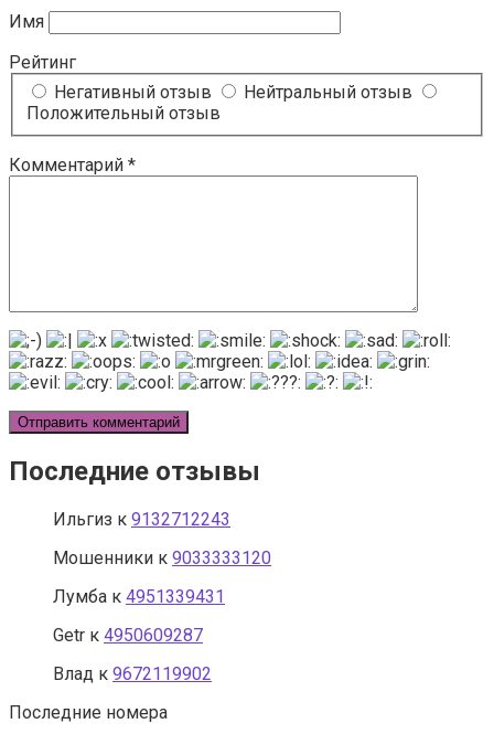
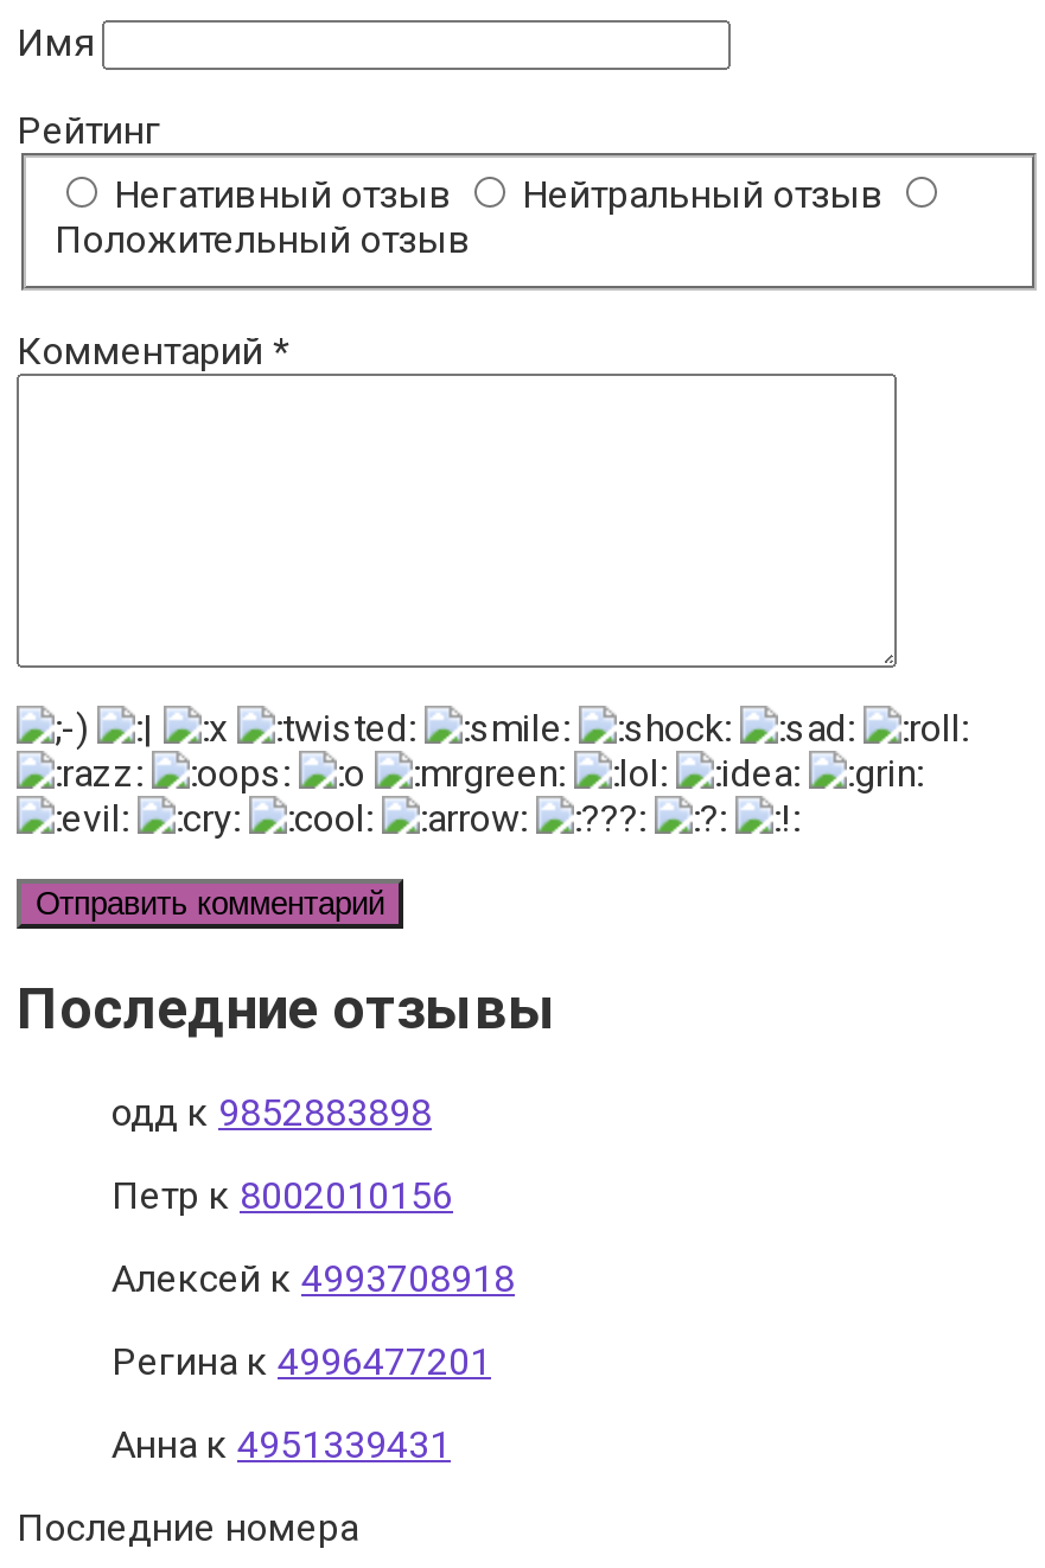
[53,509,230,530] Ильгиз к 9132712243 -> [111,1090,432,1135] одд к 9852883898
[53,548,271,569] Мошенники к 9033333120 -> [111,1173,453,1218] Петр к 8002010156
[53,586,225,607] Лумба к 4951339431 -> [111,1256,515,1301] Алексей к 4993708918
[53,625,203,646] Getr к 4950609287 -> [111,1339,491,1384] Регина к 4996477201
[53,663,212,684] Влад к 9672119902 -> [111,1422,451,1467] Анна к 4951339431

